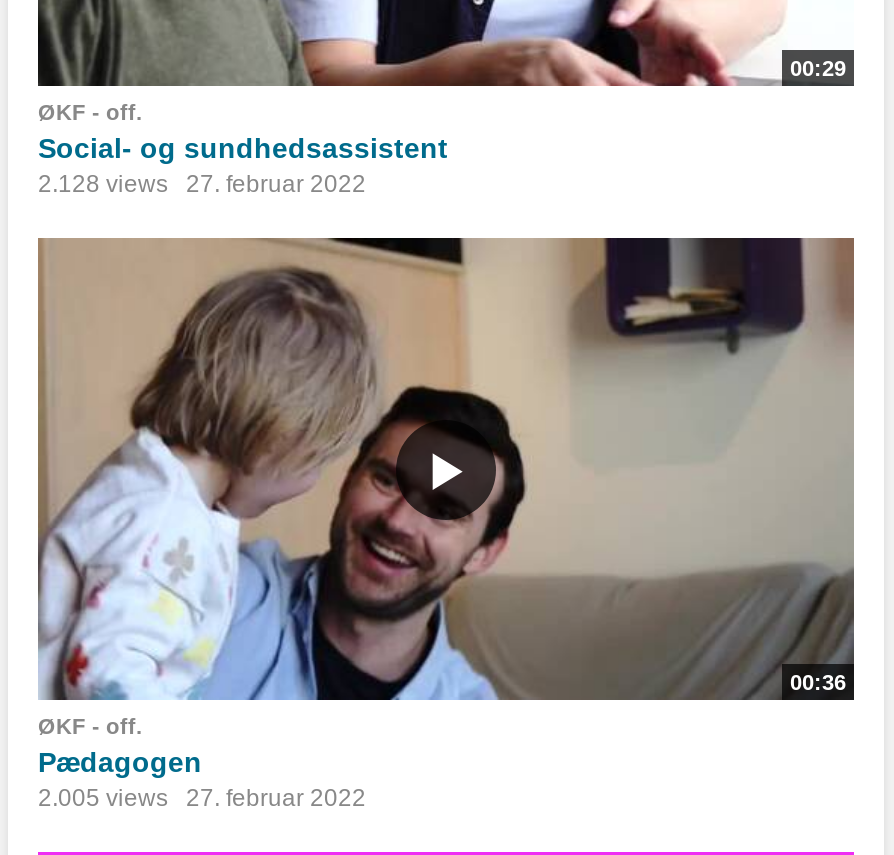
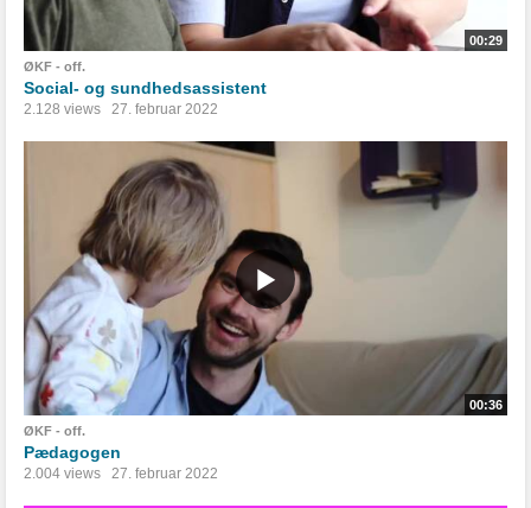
[38,784,366,812] 2.005 views 27. februar 2022 -> [24,465,218,482] 2.004 views 27. februar 2022

